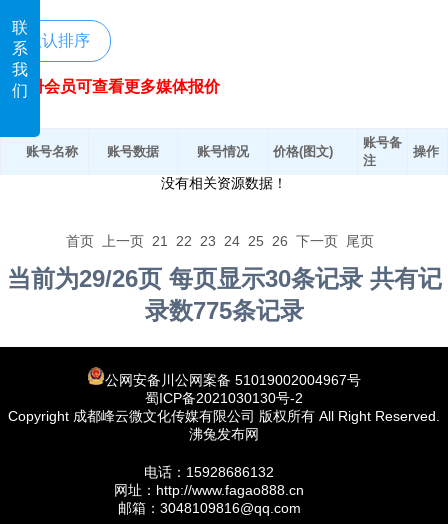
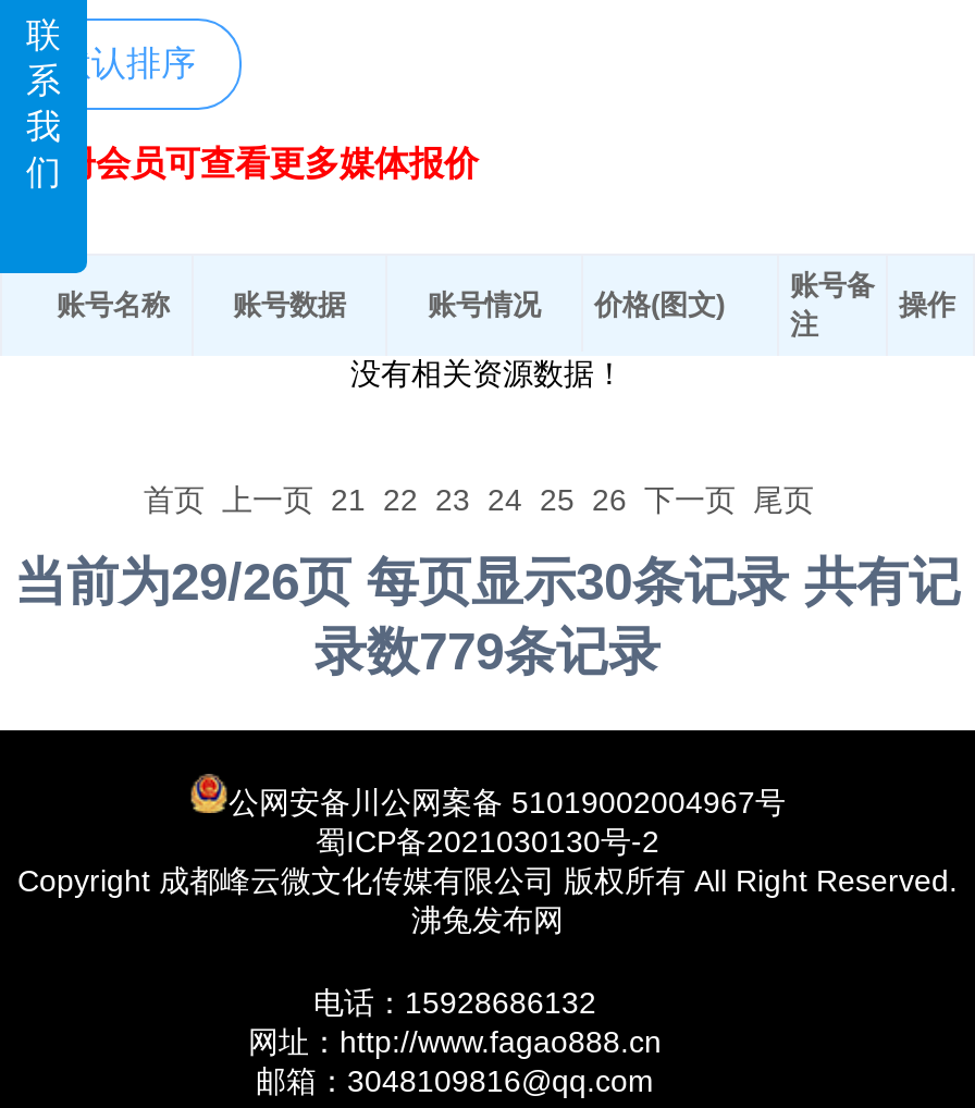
[144,297,303,324] 录数775条记录 -> [314,621,661,680] 录数779条记录

